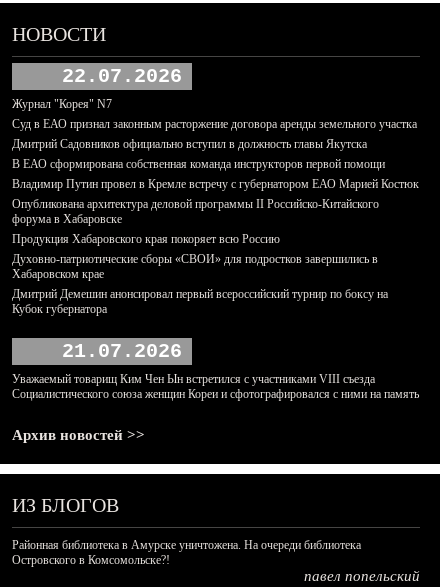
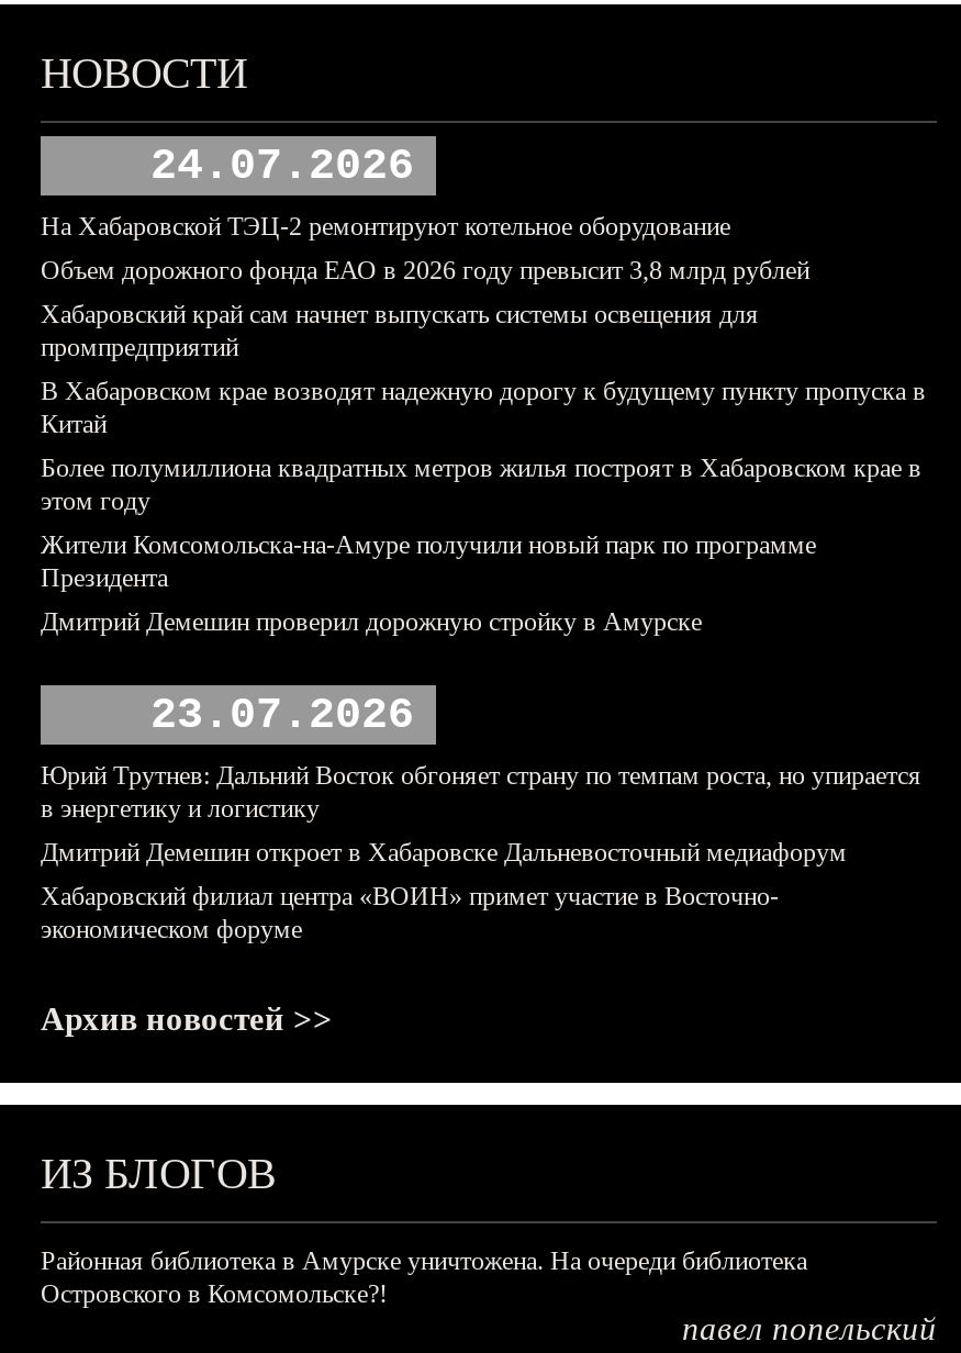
[12,65,419,316] 22.07.2026 | Журнал "Корея" N7 | Суд в ЕАО признал законным расторжение договора аренды земельного участка | Дмитрий Садовников официально вступил в должность главы Якутска | В ЕАО сформирована собственная команда инструкторов первой помощи | Владимир Путин провел в Кремле встречу с губернатором ЕАО Марией Костюк | Опубликована архитектура деловой программы II Российско-Китайского | форума в Хабаровске | Продукция Хабаровского края покоряет всю Россию | Духовно-патриотические сборы «СВОИ» для подростков завершились в | Хабаровском крае | Дмитрий Демешин анонсировал первый всероссийский турнир по боксу на | Кубок губернатора -> [41,141,926,637] 24.07.2026 | На Хабаровской ТЭЦ-2 ремонтируют котельное оборудование | Объем дорожного фонда ЕАО в 2026 году превысит 3,8 млрд рублей | Хабаровский край сам начнет выпускать системы освещения для | промпредприятий | В Хабаровском крае возводят надежную дорогу к будущему пункту пропуска в | Китай | Более полумиллиона квадратных метров жилья построят в Хабаровском крае в | этом году | Жители Комсомольска-на-Амуре получили новый парк по программе | Президента | Дмитрий Демешин проверил дорожную стройку в Амурске
[12,340,419,401] 21.07.2026 | Уважаемый товарищ Ким Чен Ын встретился с участниками VIII съезда | Социалистического союза женщин Кореи и сфотографировался с ними на память -> [41,690,921,944] 23.07.2026 | Юрий Трутнев: Дальний Восток обгоняет страну по темпам роста, но упирается | в энергетику и логистику | Дмитрий Демешин откроет в Хабаровске Дальневосточный медиафорум | Хабаровский филиал центра «ВОИН» примет участие в Восточно- | экономическом форуме

